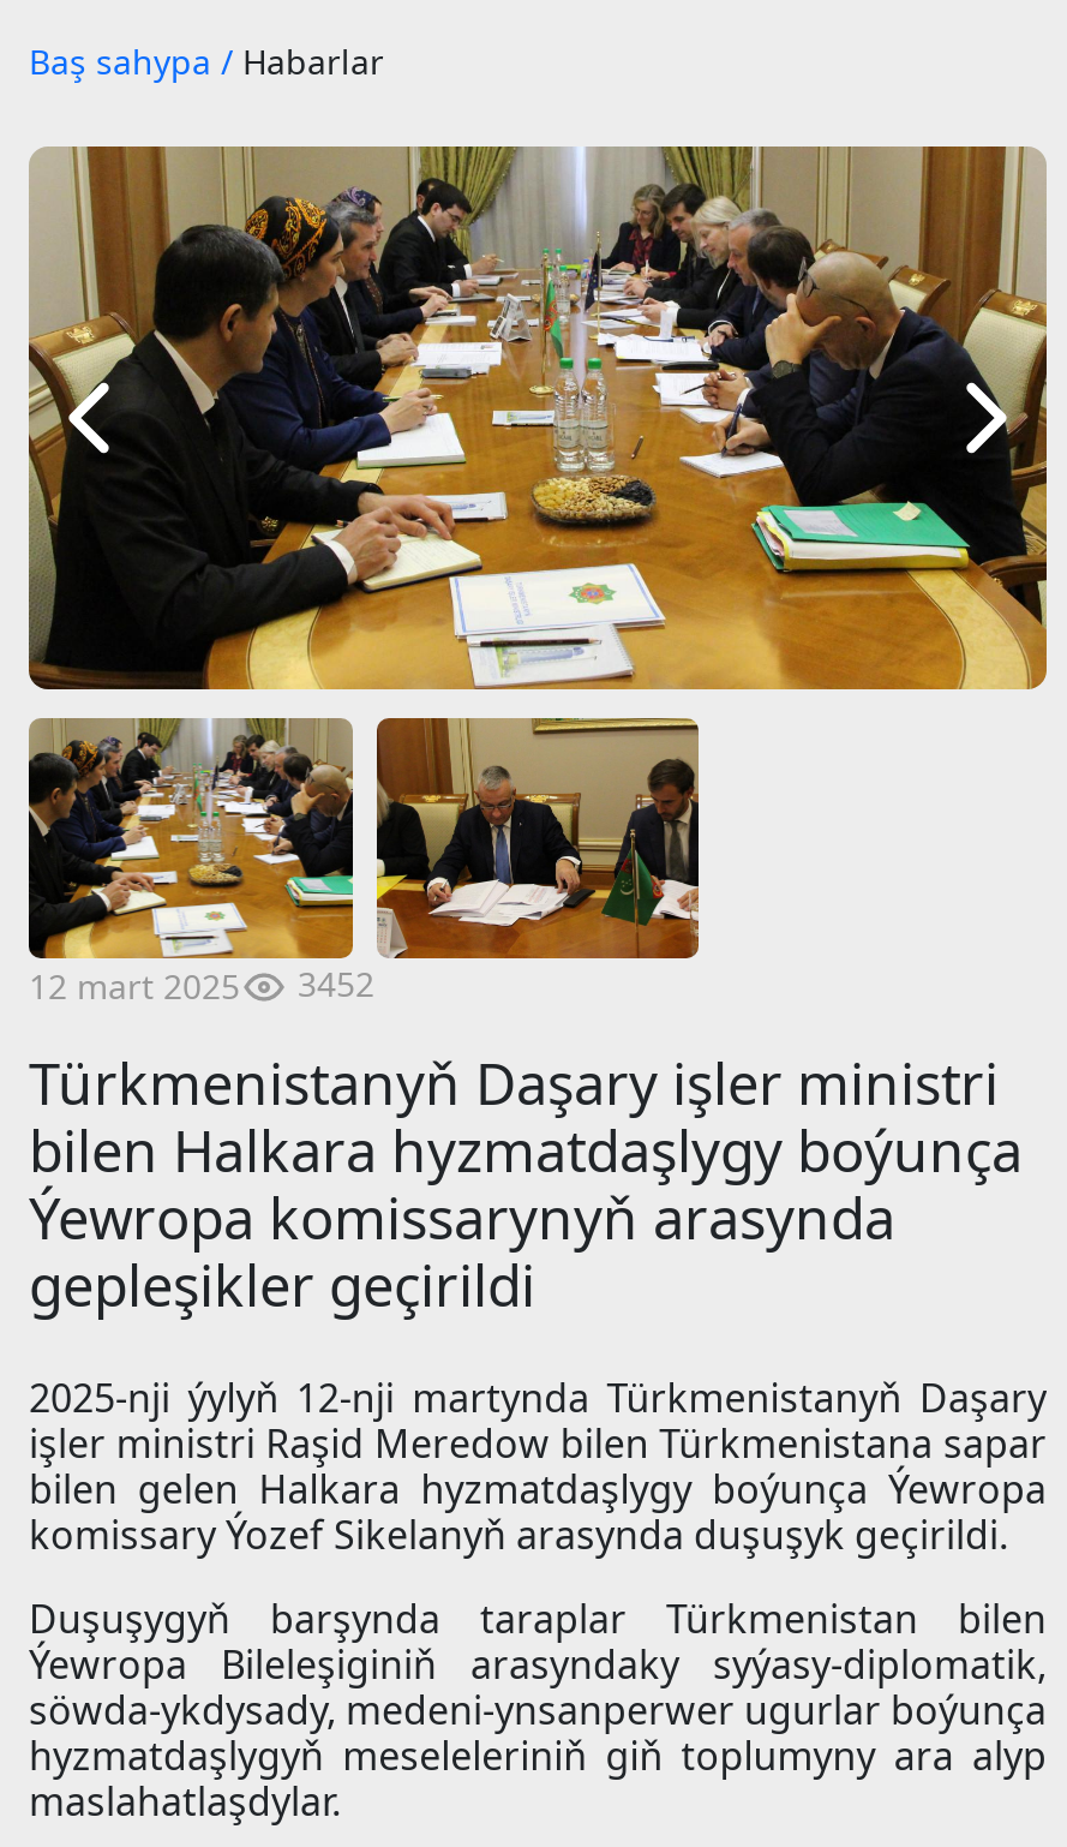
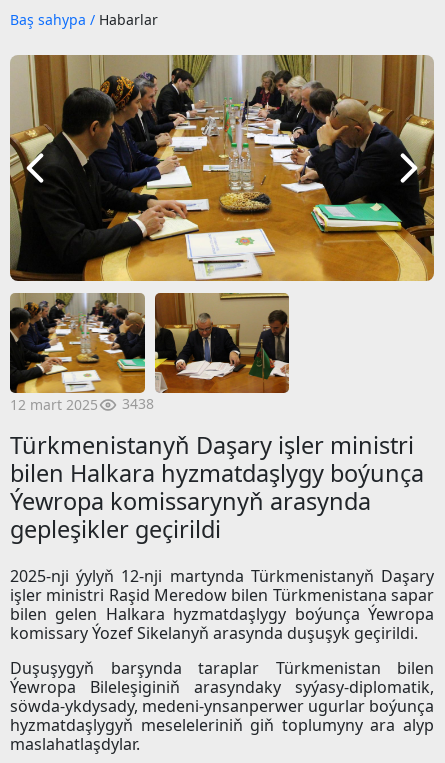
[29,961,374,1008] 12 mart 2025 3452 -> [10,394,154,414] 12 mart 2025 3438

